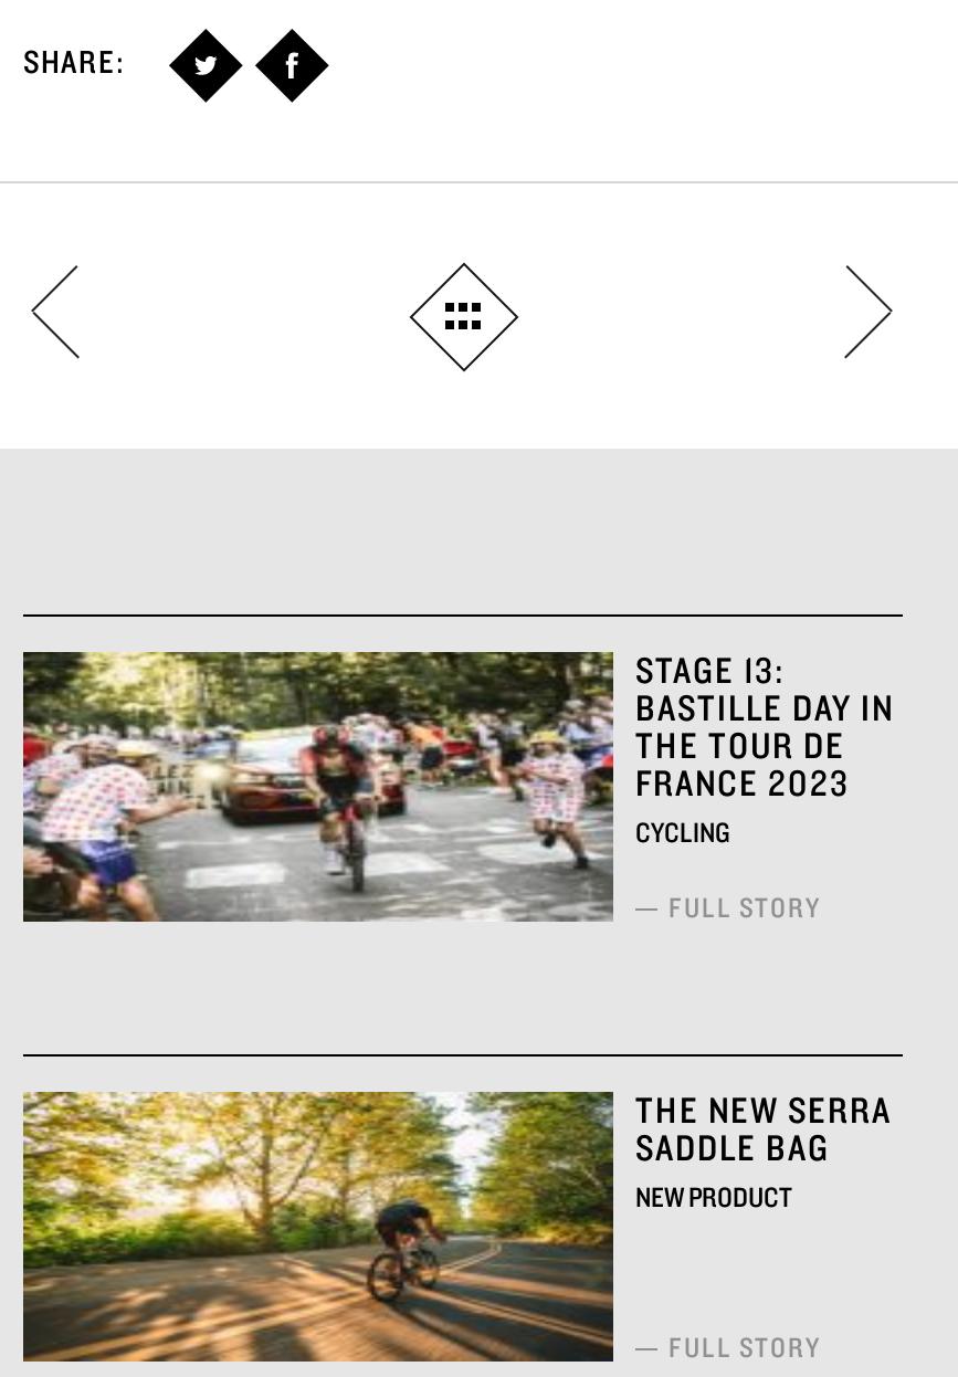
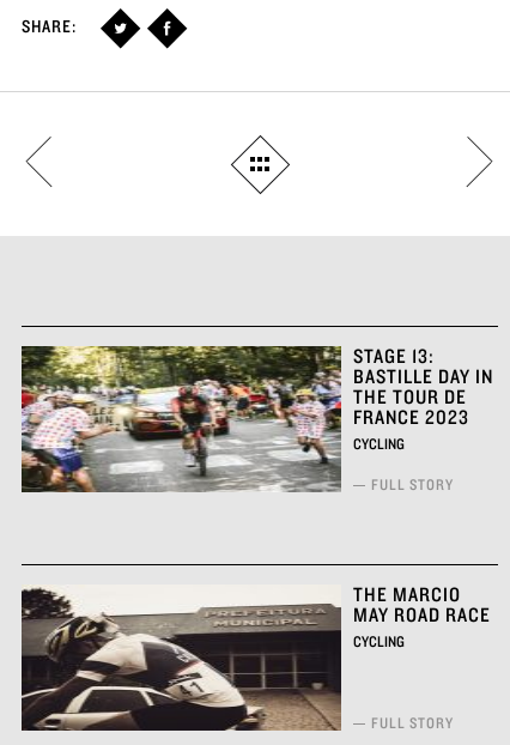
[21,1086,892,1364] [image] | THE NEW SERRA | SADDLE BAG | NEW PRODUCT -> [20,582,491,732] [image] | THE MARCIO | MAY ROAD RACE | CYCLING

